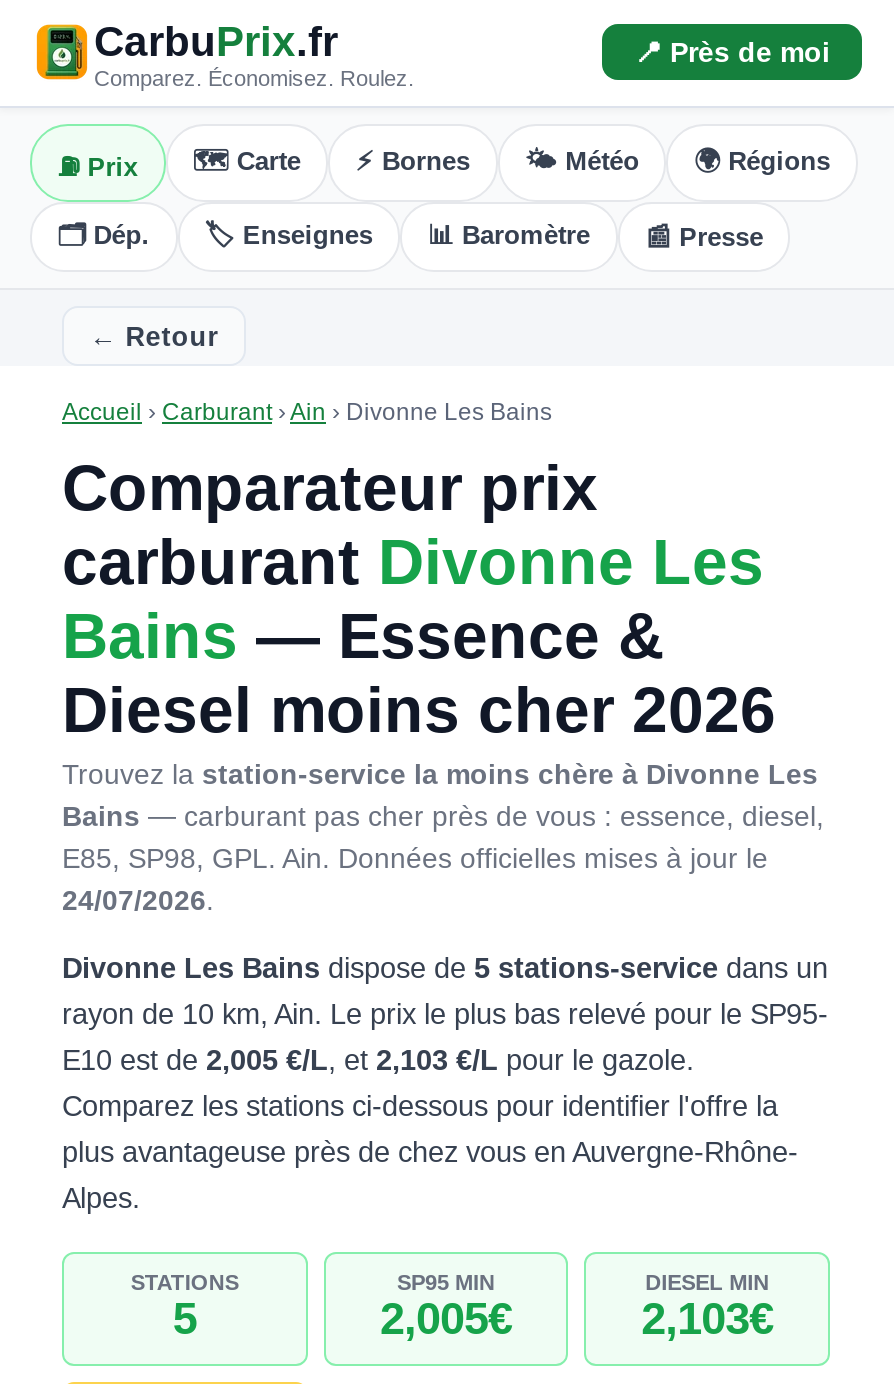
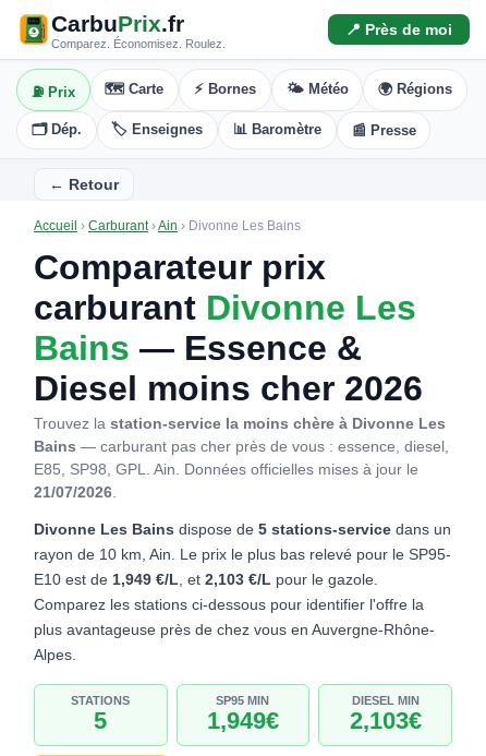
[62,884,214,916] 24/07/2026. -> [34,483,117,501] 21/07/2026.
[62,1044,694,1076] E10 est de 2,005 €/L, et 2,103 €/L pour le gazole. -> [34,571,378,588] E10 est de 1,949 €/L, et 2,103 €/L pour le gazole.
[380,1295,512,1345] 2,005€ -> [207,707,279,735] 1,949€

